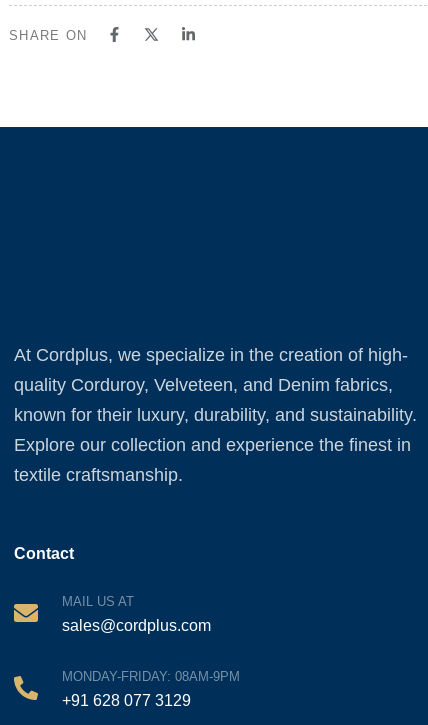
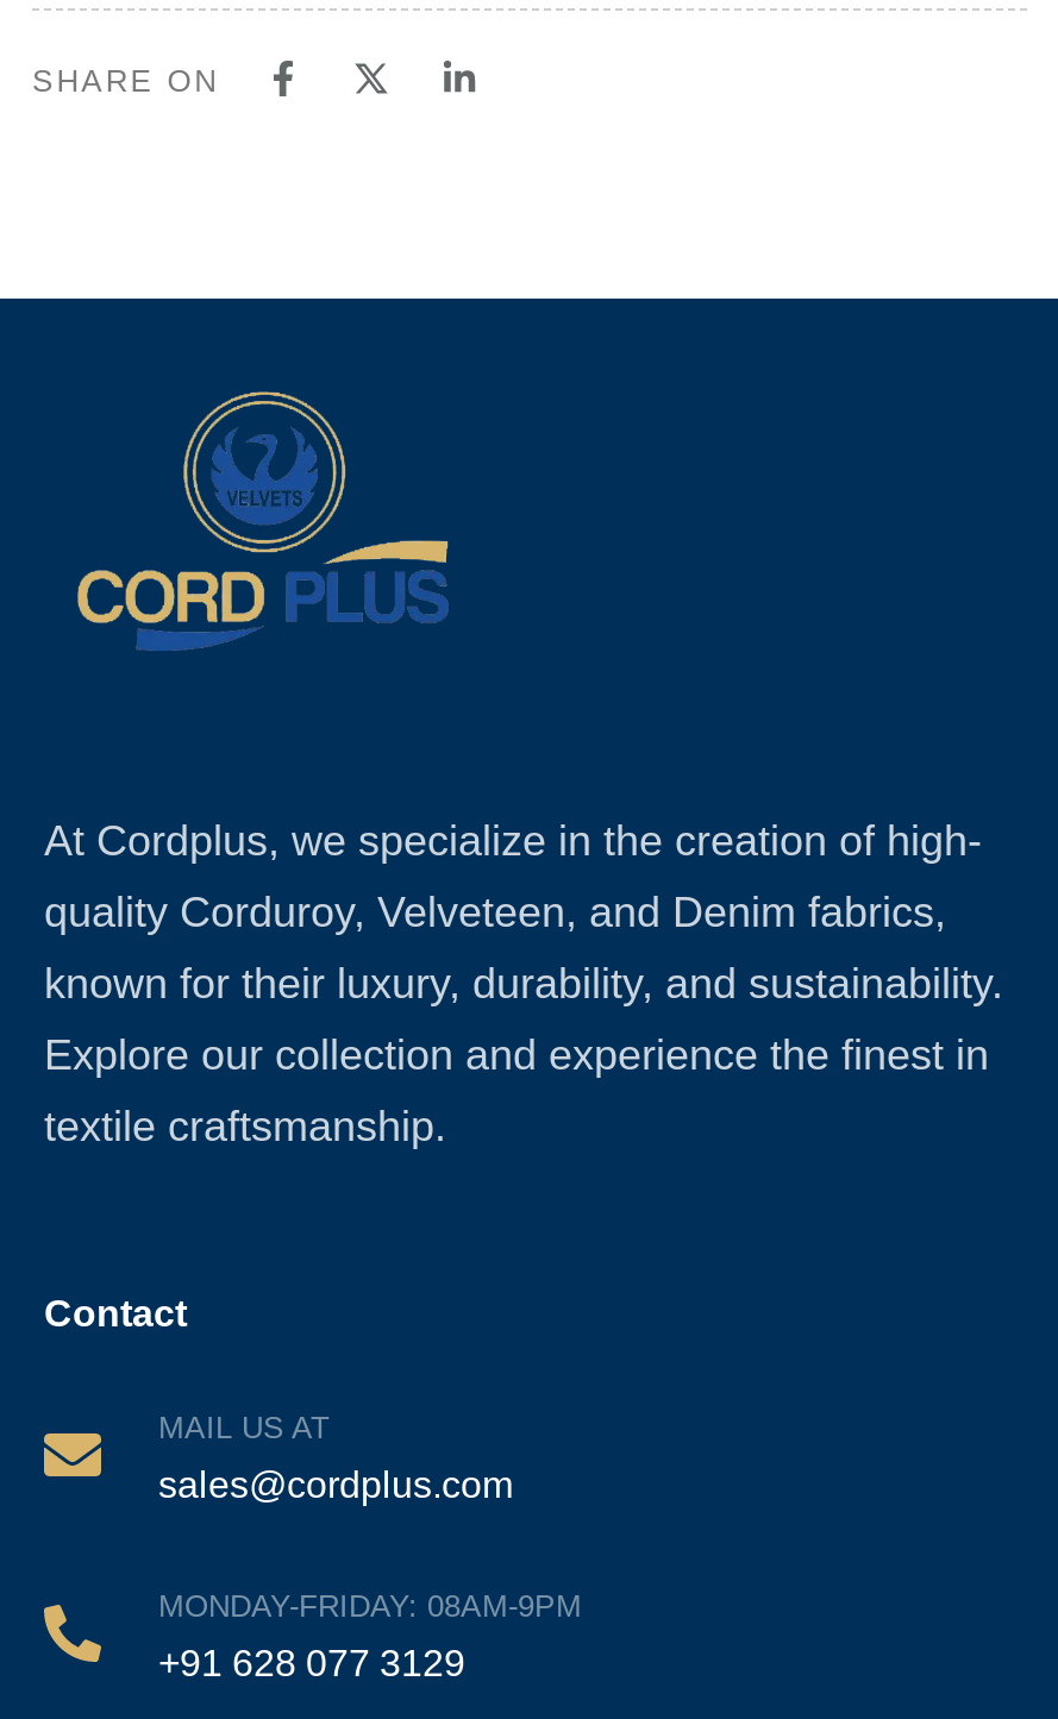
none -> [75,389,451,651] [image]

